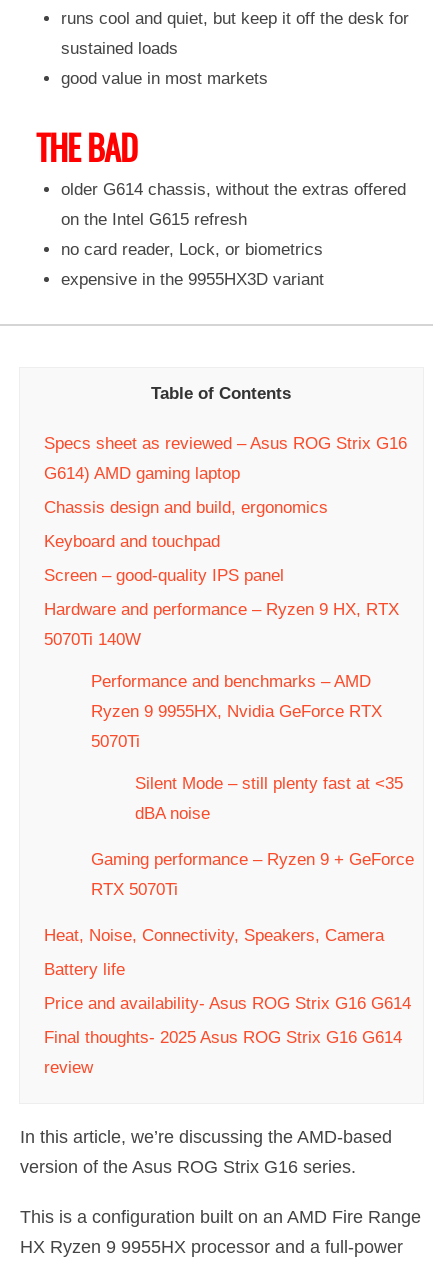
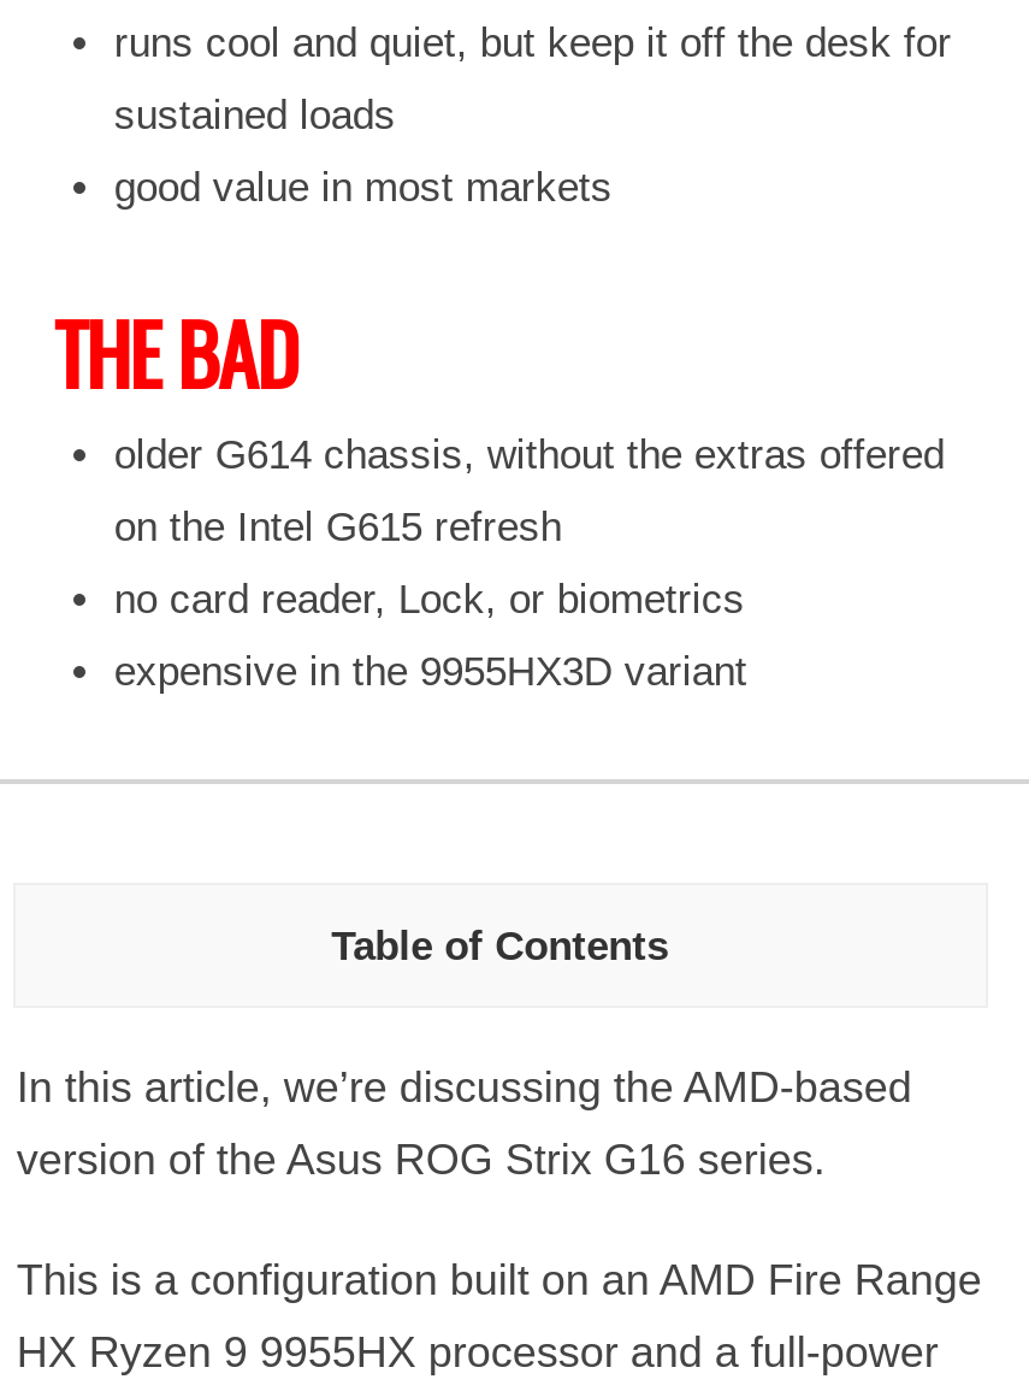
[44,432,414,1076] Specs sheet as reviewed – Asus ROG Strix G16 | G614) AMD gaming laptop | Chassis design and build, ergonomics | Keyboard and touchpad | Screen – good-quality IPS panel | Hardware and performance – Ryzen 9 HX, RTX | 5070Ti 140W | Performance and benchmarks – AMD | Ryzen 9 9955HX, Nvidia GeForce RTX | 5070Ti | Silent Mode – still plenty fast at <35 | dBA noise | Gaming performance – Ryzen 9 + GeForce | RTX 5070Ti | Heat, Noise, Connectivity, Speakers, Camera | Battery life | Price and availability- Asus ROG Strix G16 G614 | Final thoughts- 2025 Asus ROG Strix G16 G614 | review -> none

